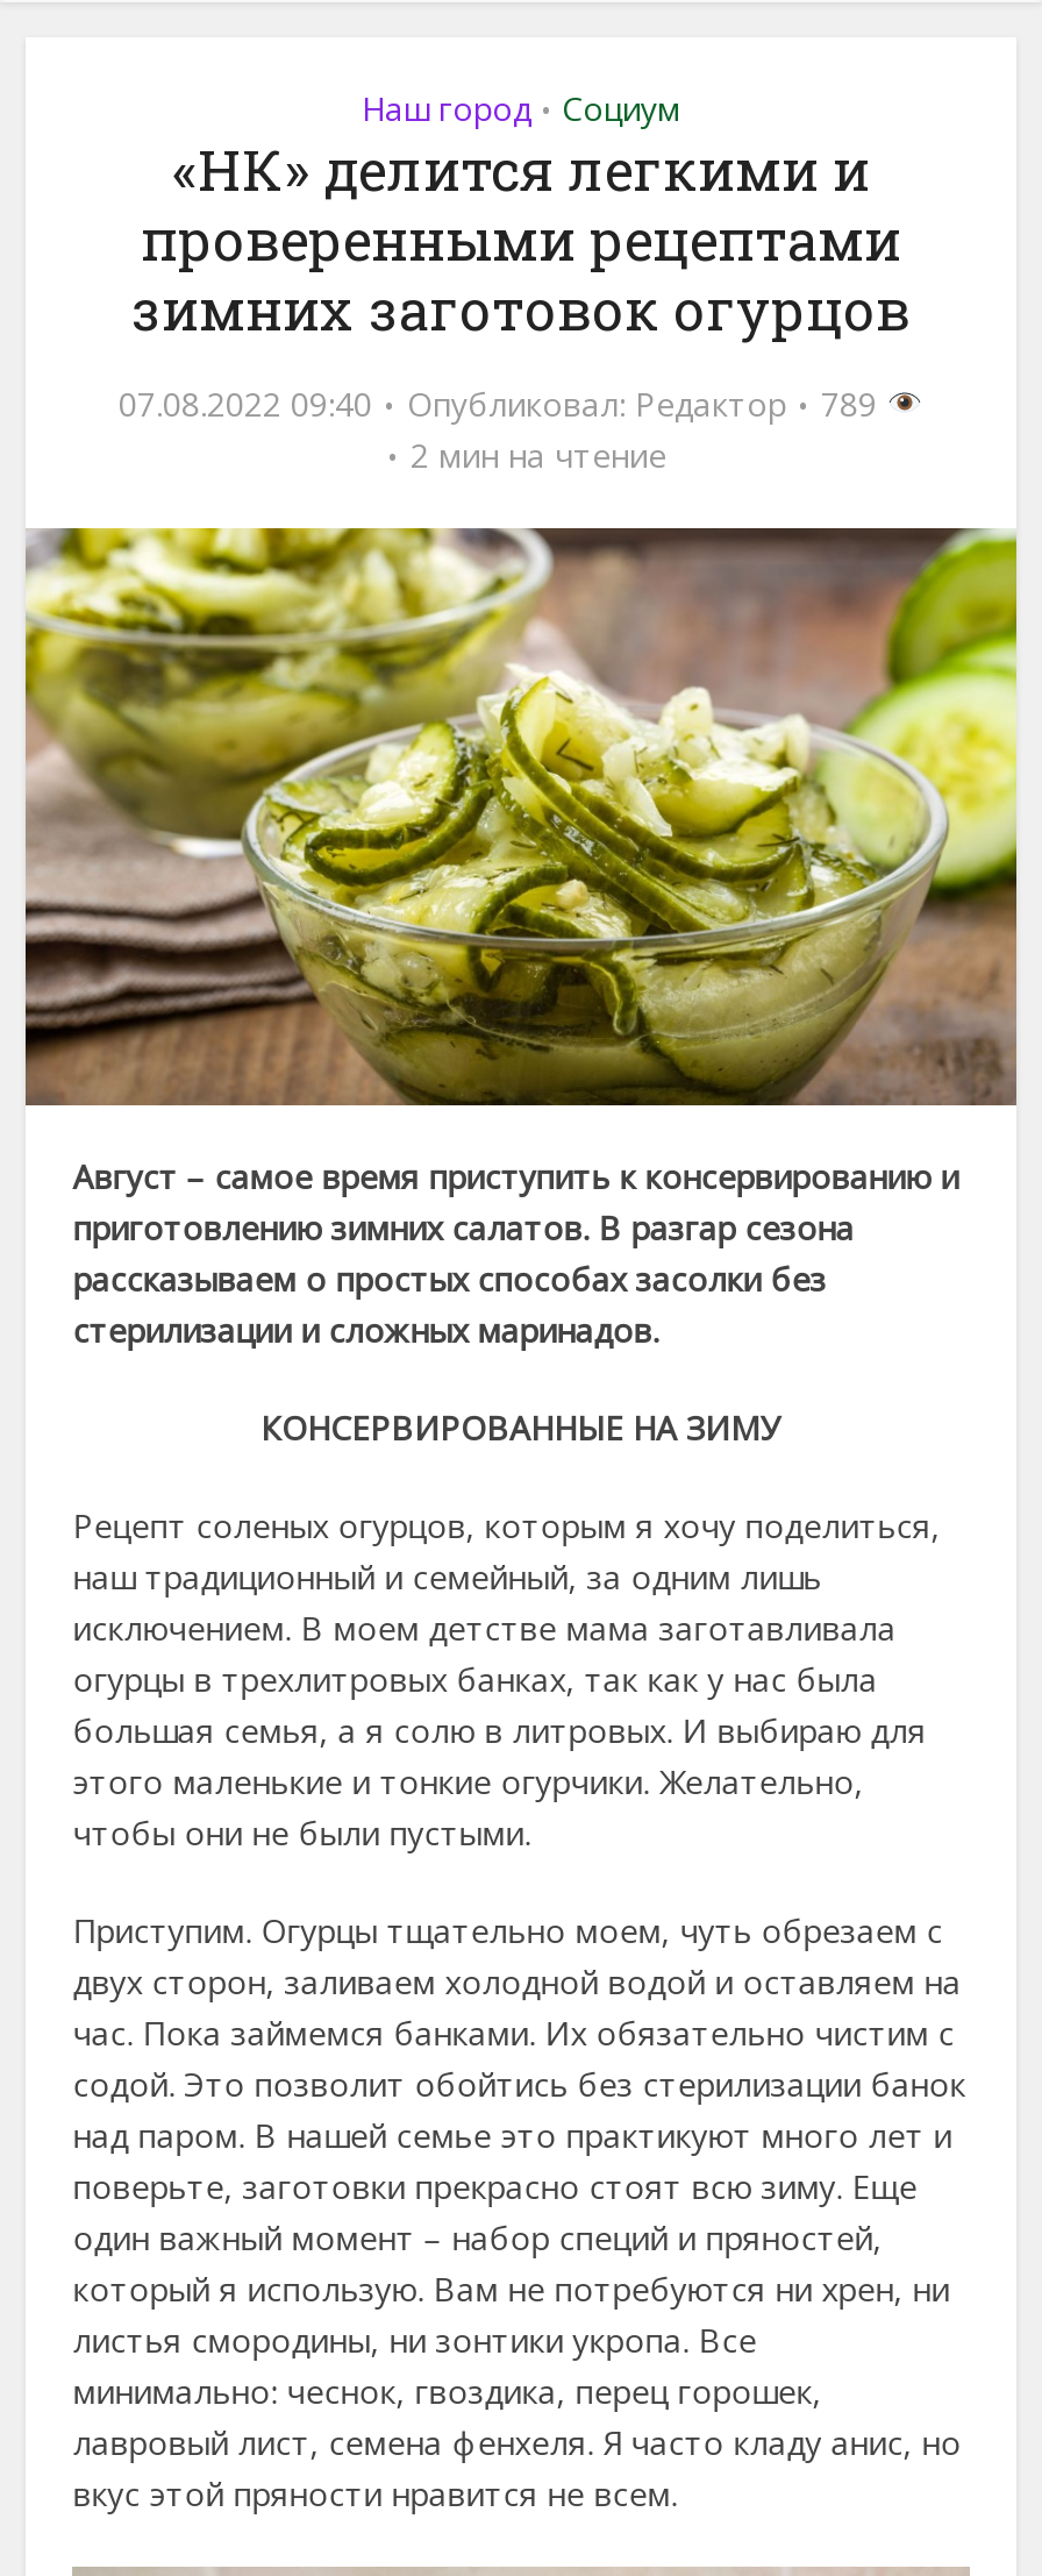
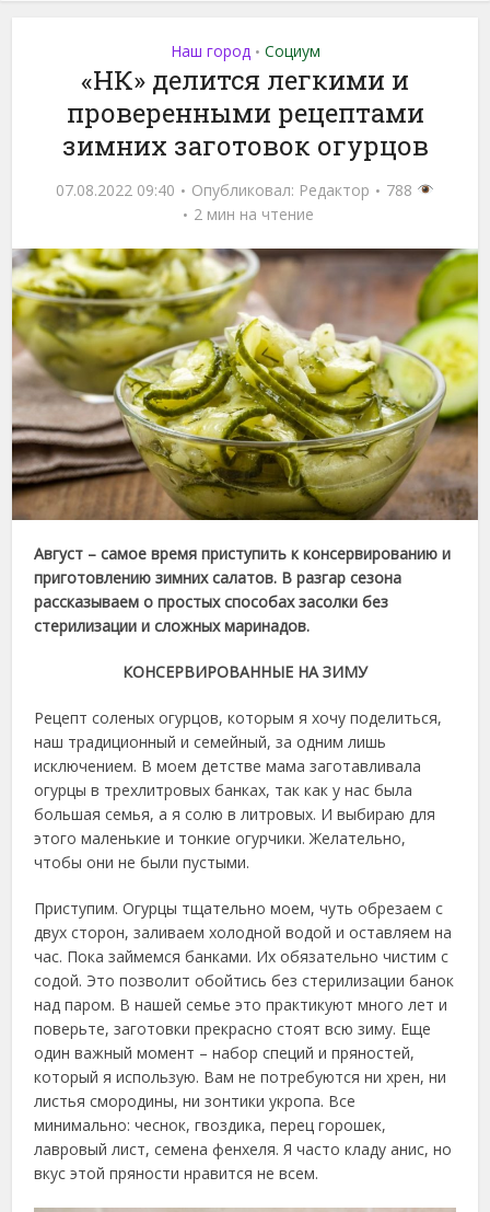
[119,381,886,425] 07.08.2022 09:40 Опубликовал: Редактор 789 -> [56,179,417,200] 07.08.2022 09:40 Опубликовал: Редактор 788

